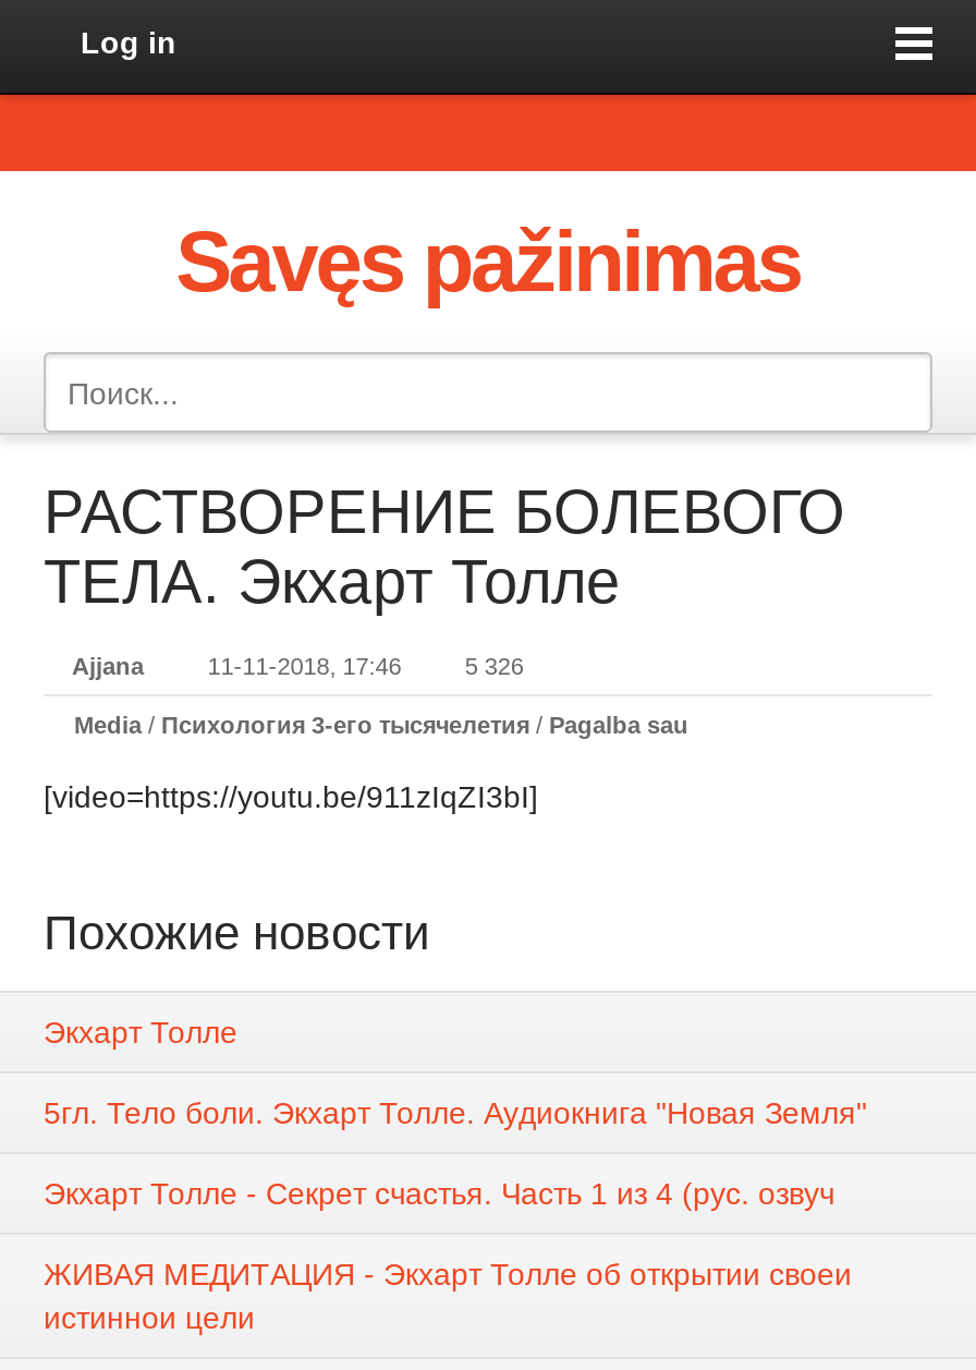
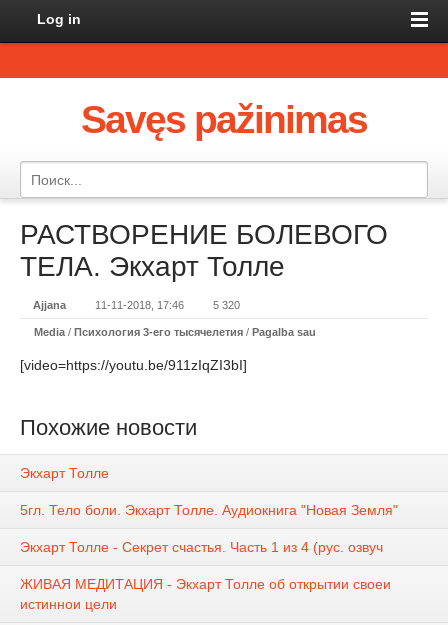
[465,653,524,679] 5 326 -> [213,299,240,311] 5 320

